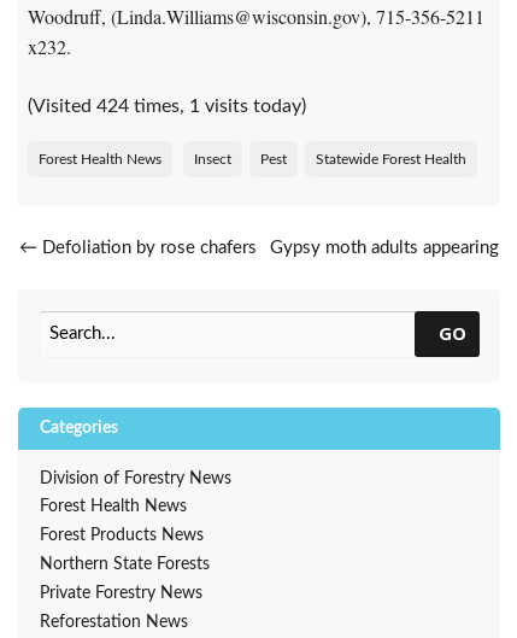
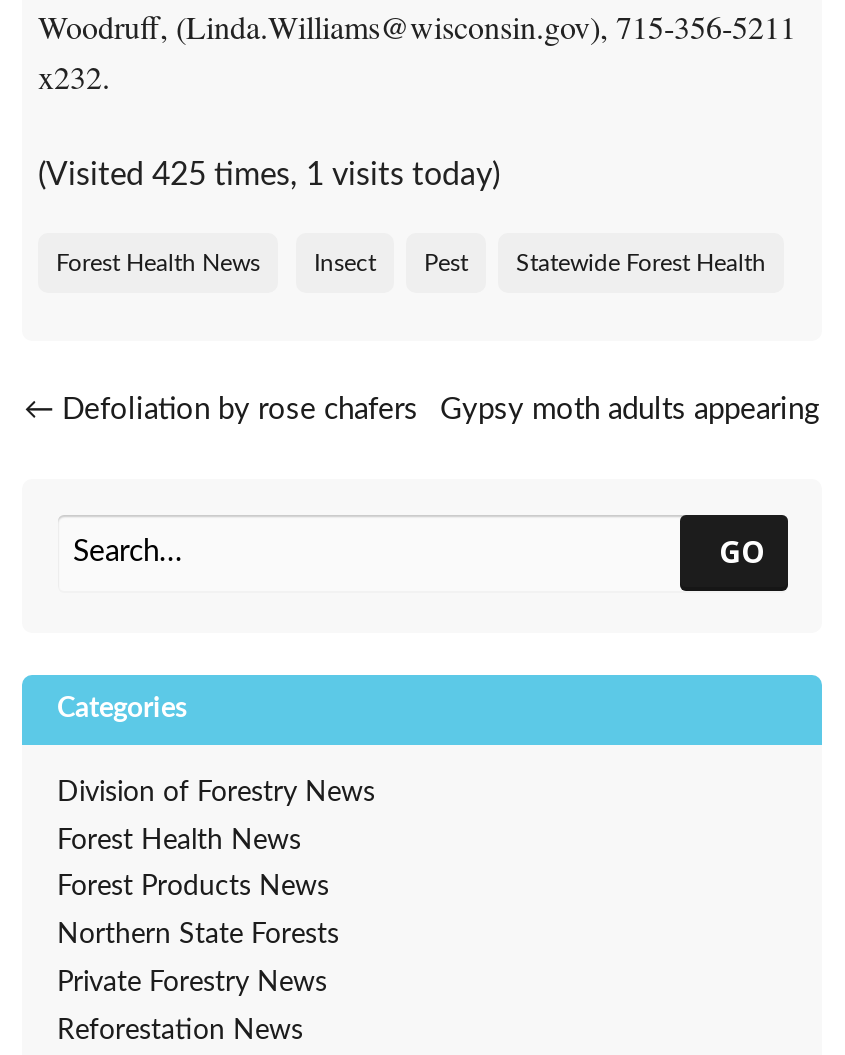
[28,96,306,115] (Visited 424 times, 1 visits today) -> [38,159,500,191] (Visited 425 times, 1 visits today)

